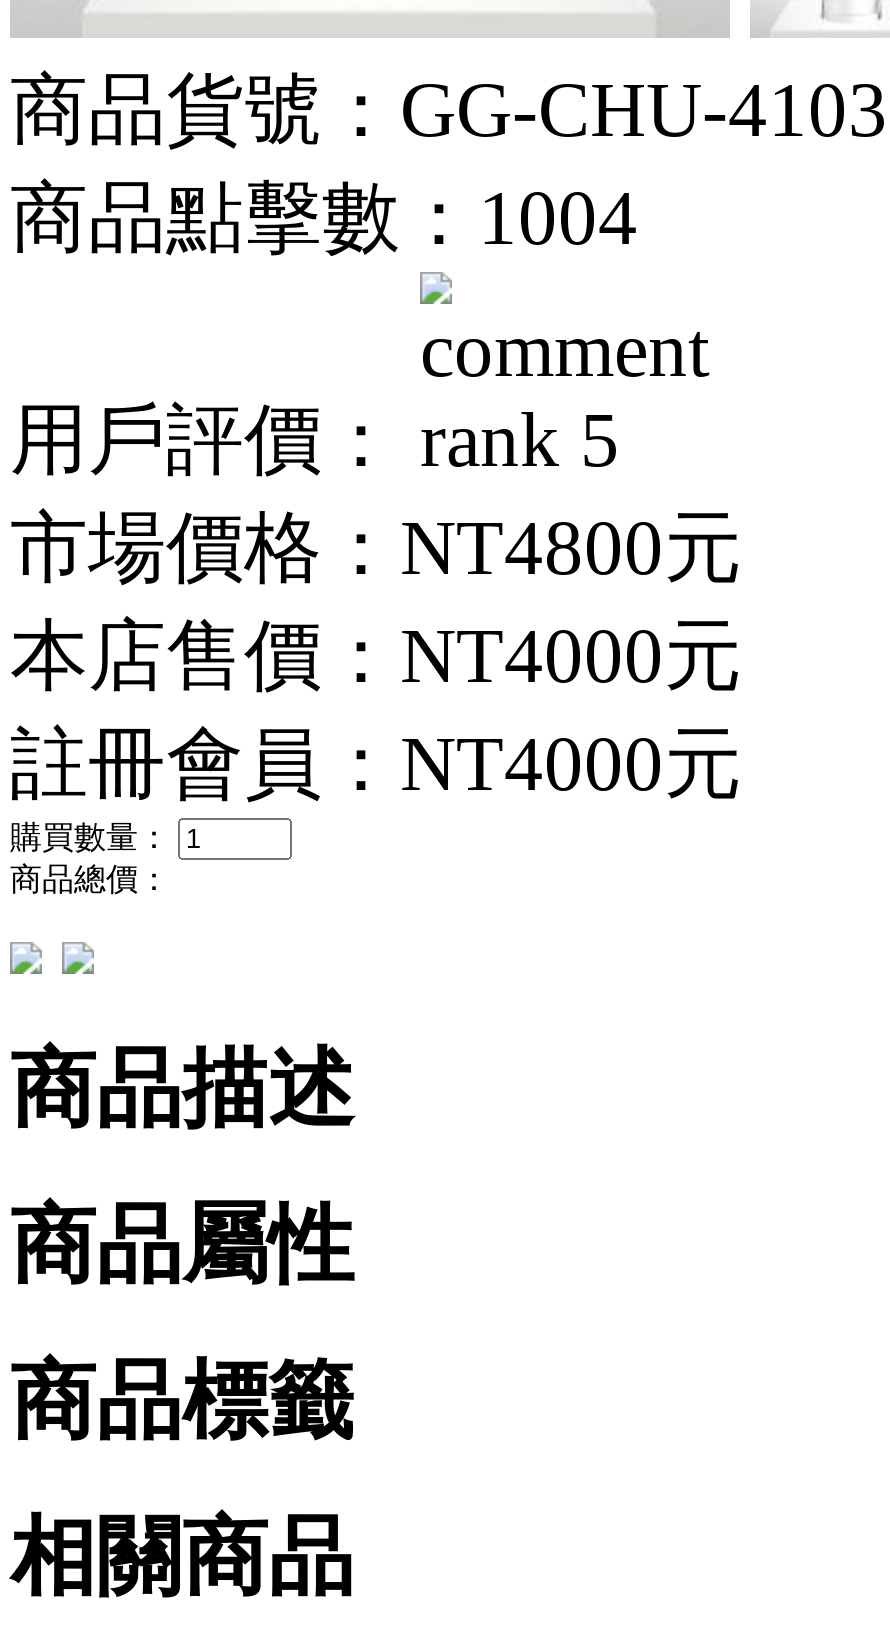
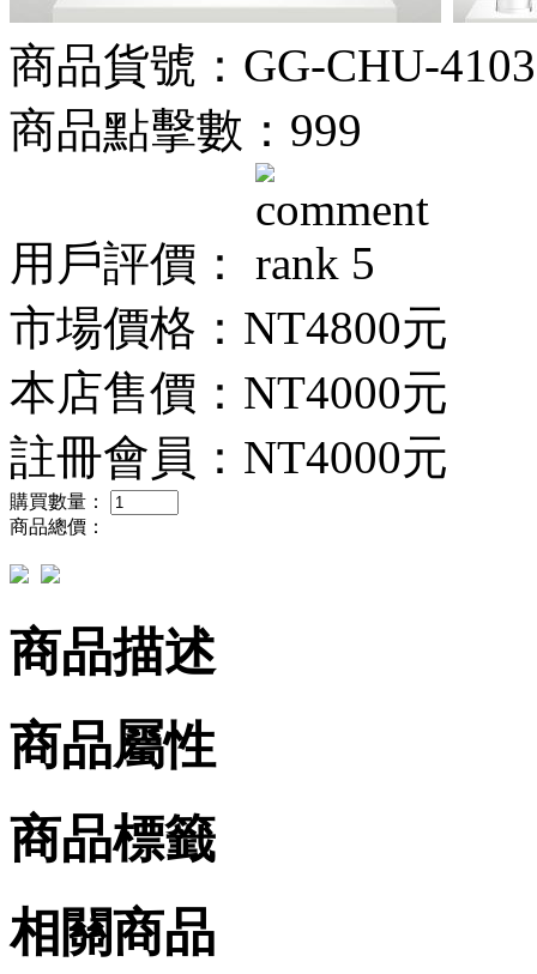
[10,174,638,260] 商品點擊數：1004 -> [10,104,362,156] 商品點擊數：999

